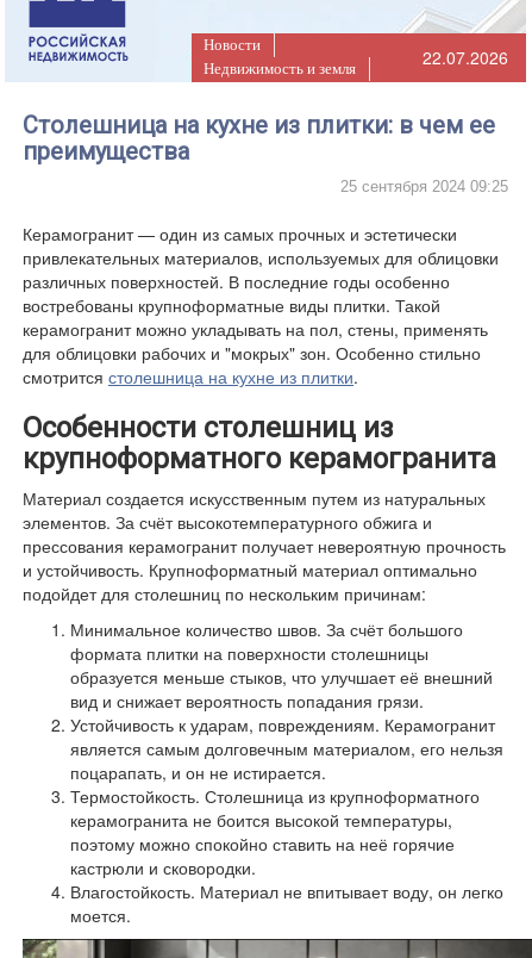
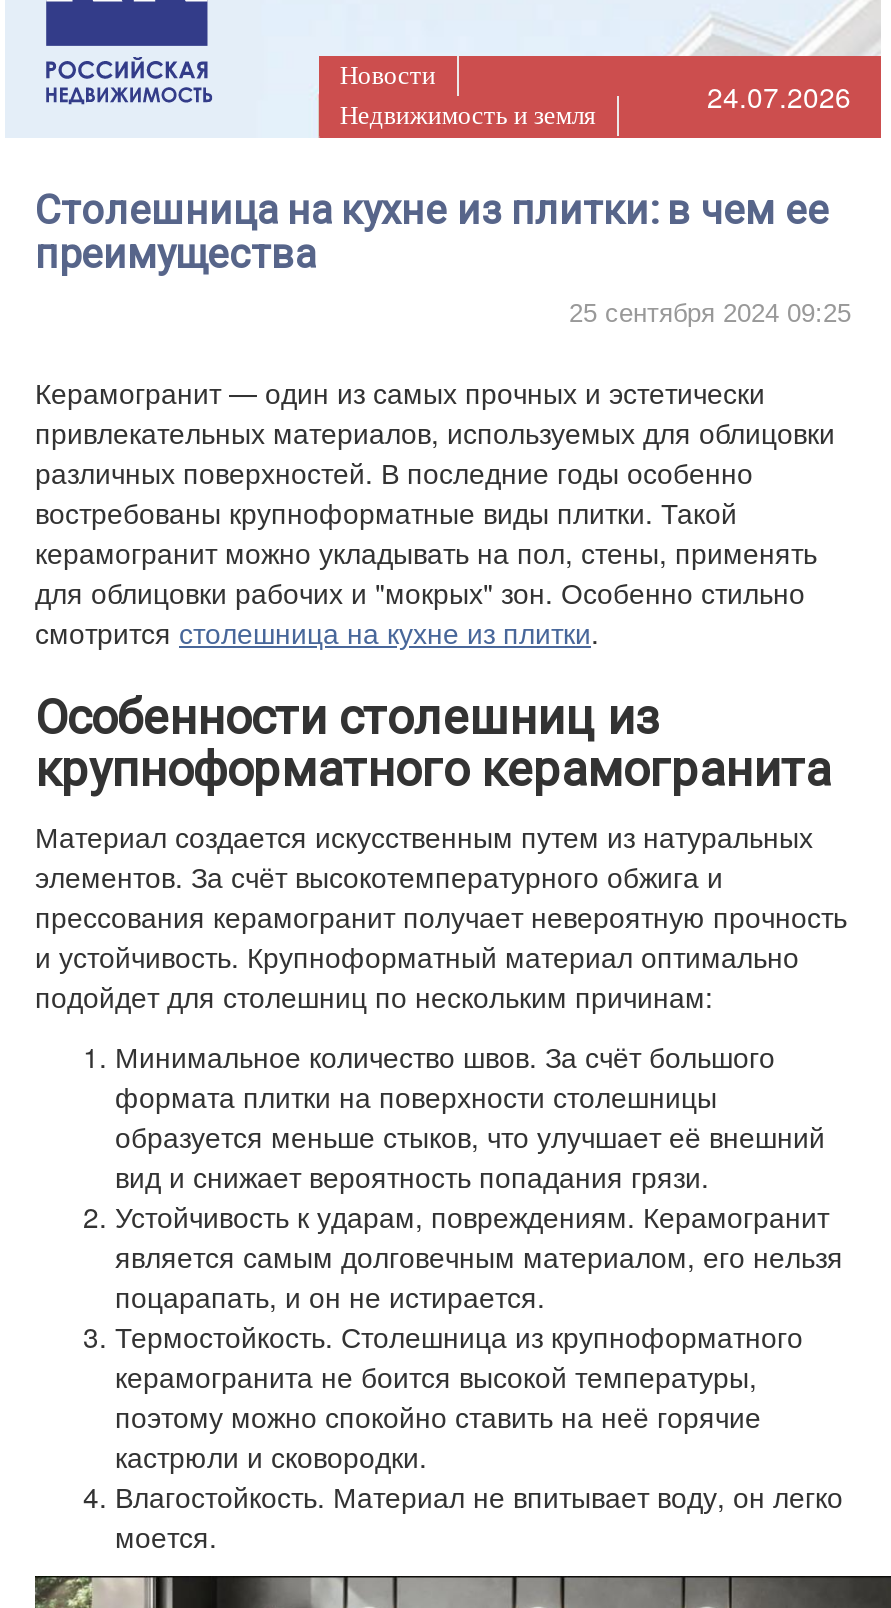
[423,45,508,69] 22.07.2026 -> [707,76,851,116] 24.07.2026

